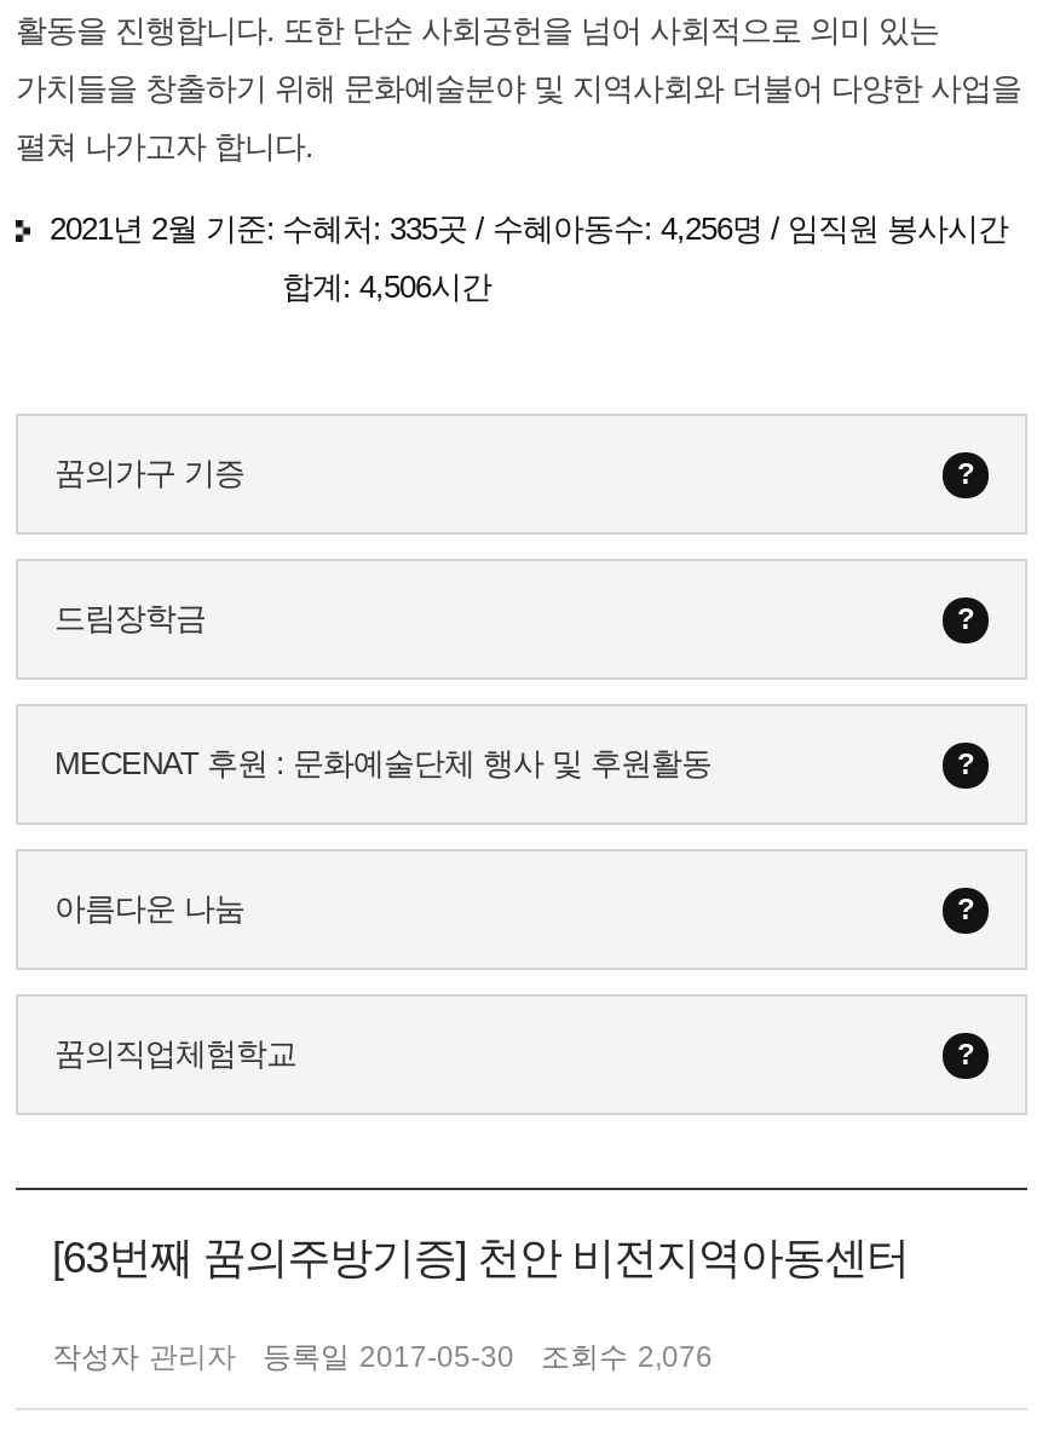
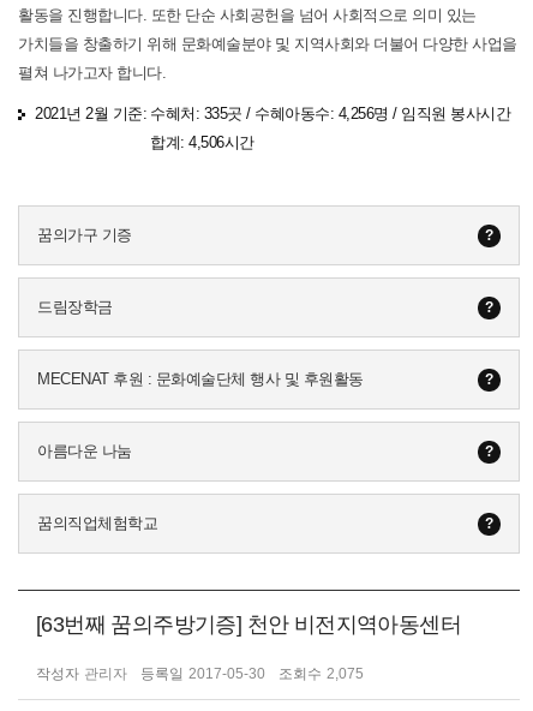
[52,1339,713,1373] 작성자 관리자 등록일 2017-05-30 조회수 2,076 -> [36,665,364,682] 작성자 관리자 등록일 2017-05-30 조회수 2,075

